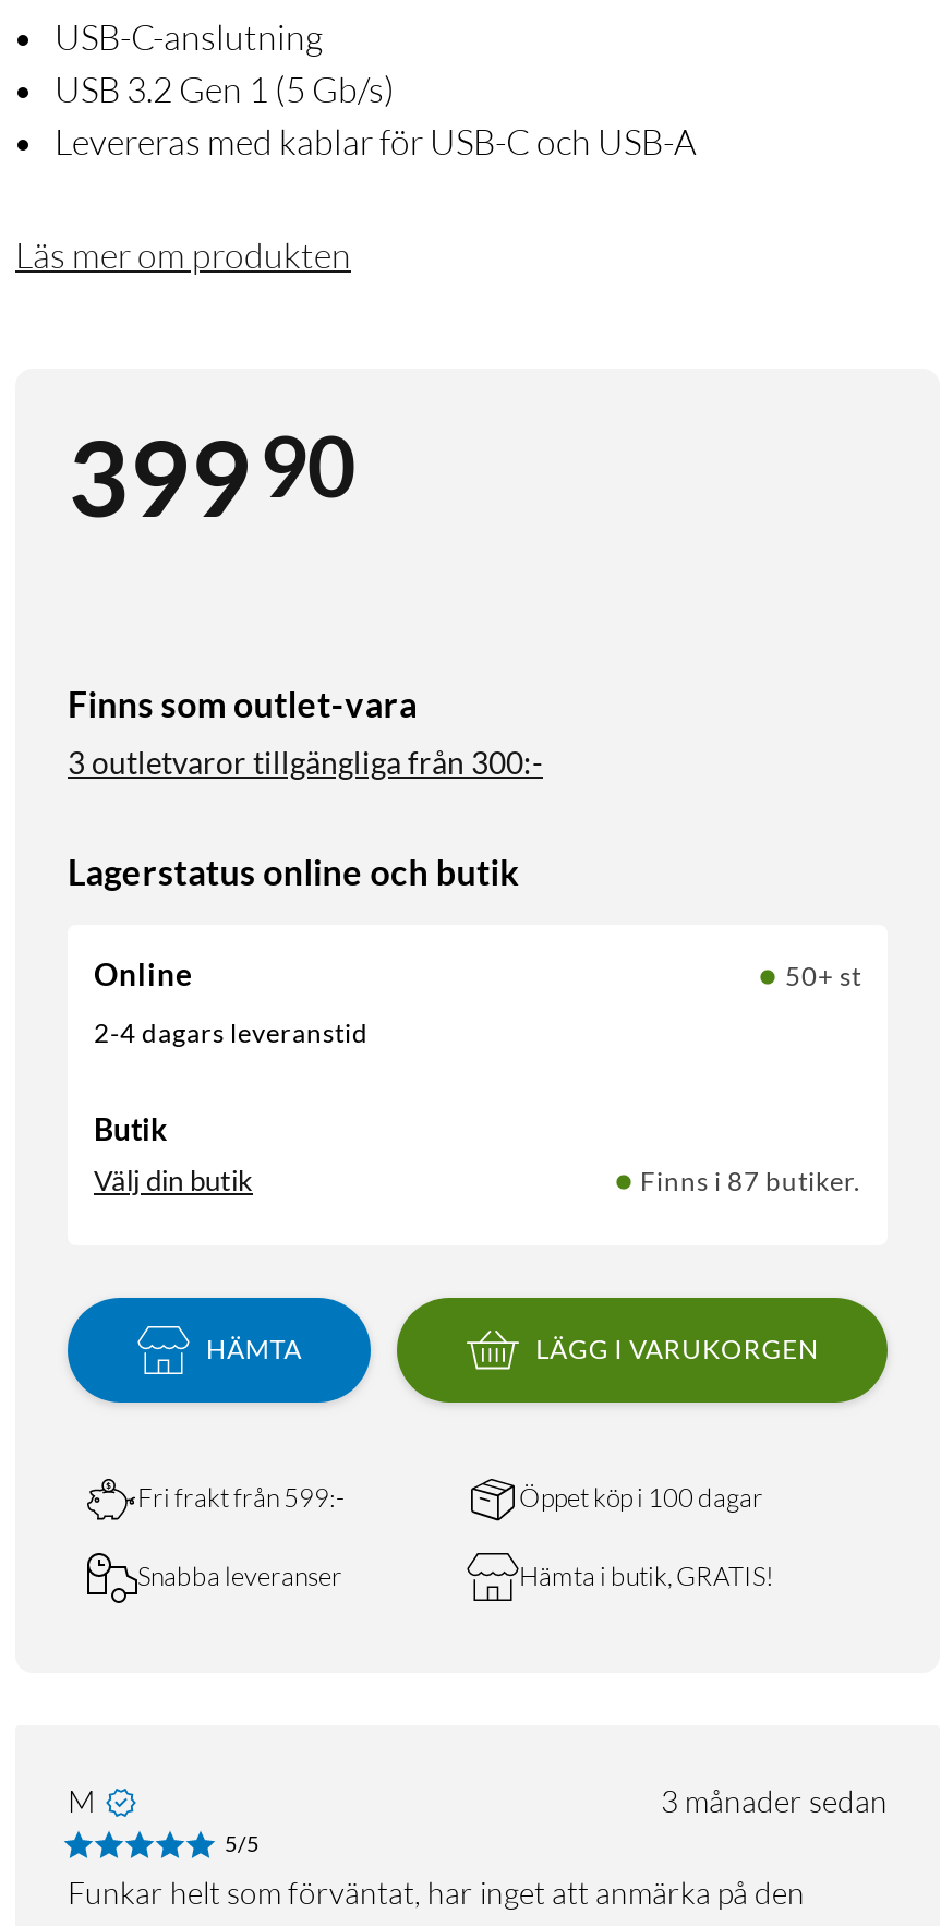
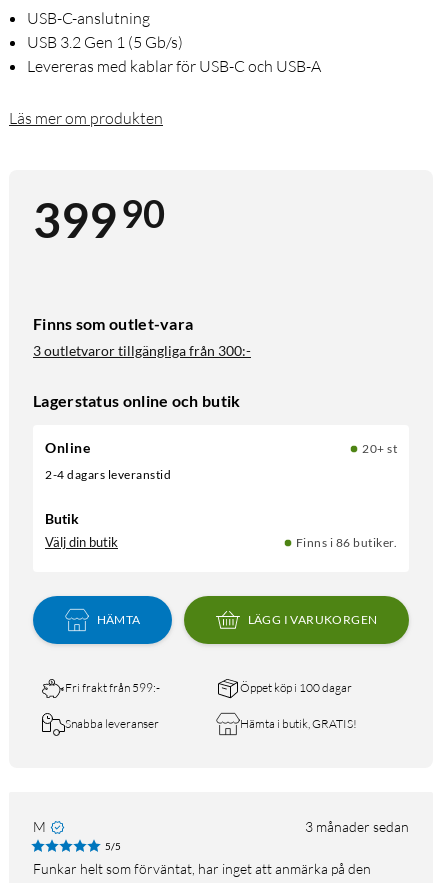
[785,961,861,994] 50+ st -> [362,440,397,455] 20+ st
[640,1166,861,1199] Finns i 87 butiker. -> [295,534,397,549] Finns i 86 butiker.

